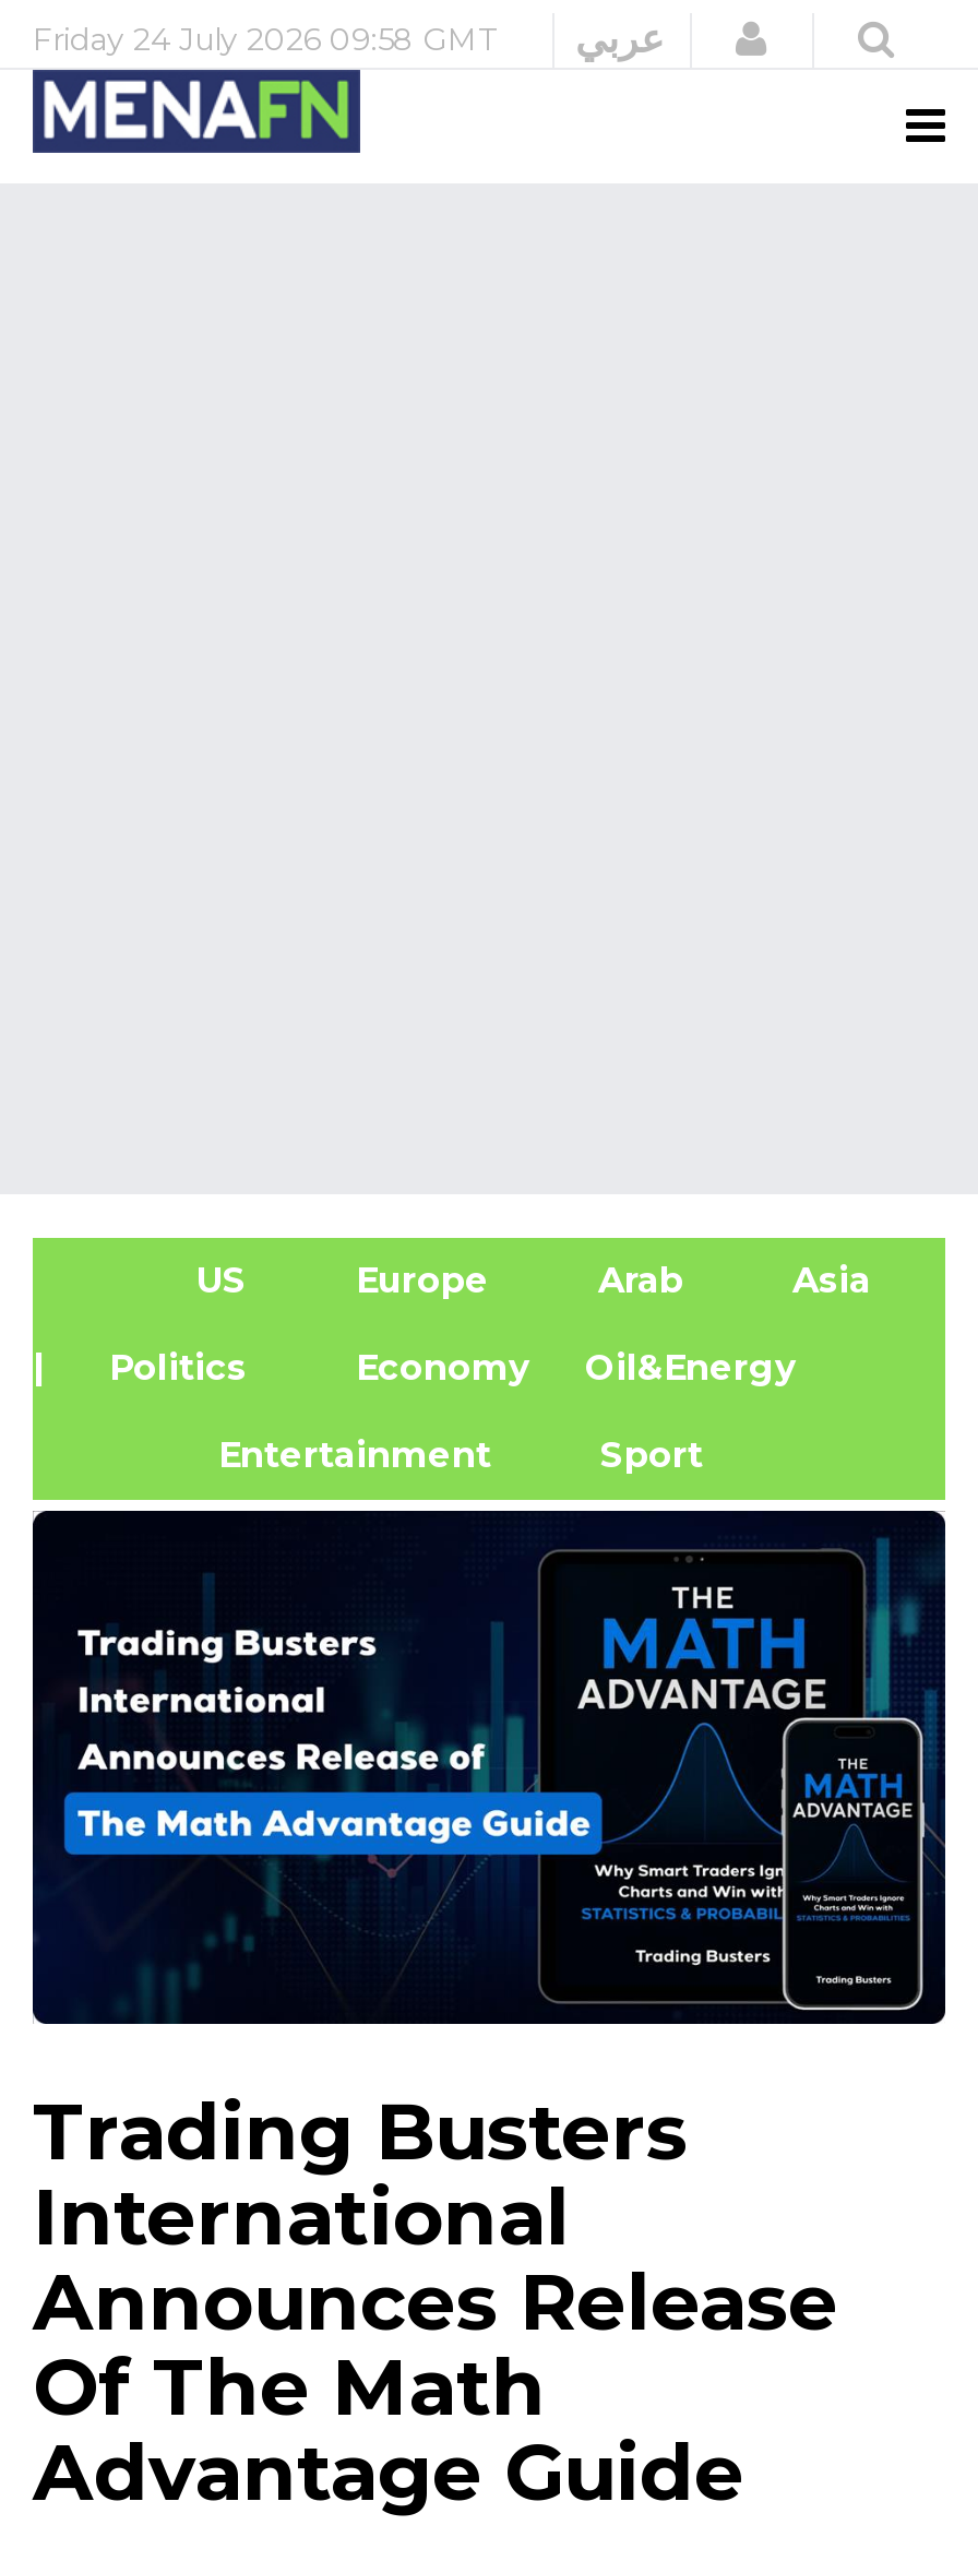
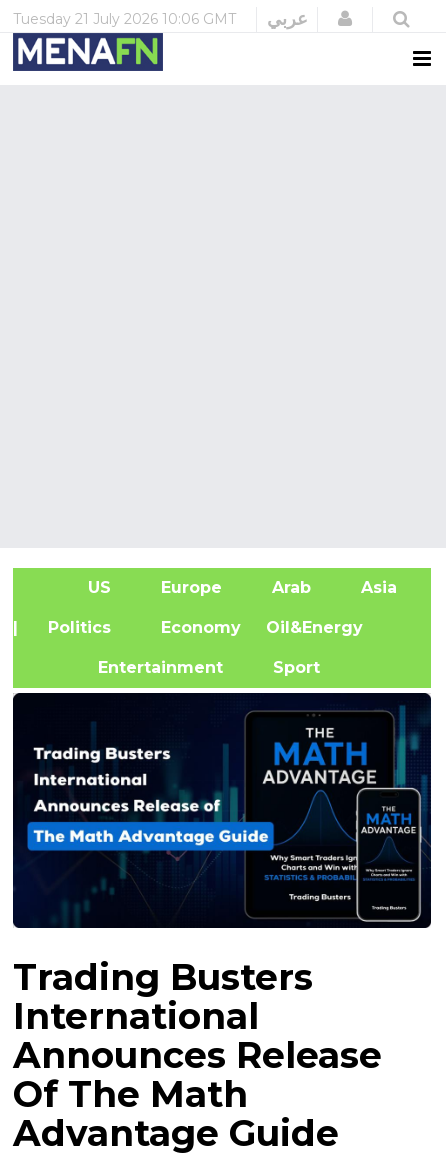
[33,20,496,59] Friday 24 July 2026 09:58 GMT -> [13,10,236,28] Tuesday 21 July 2026 10:06 GMT

